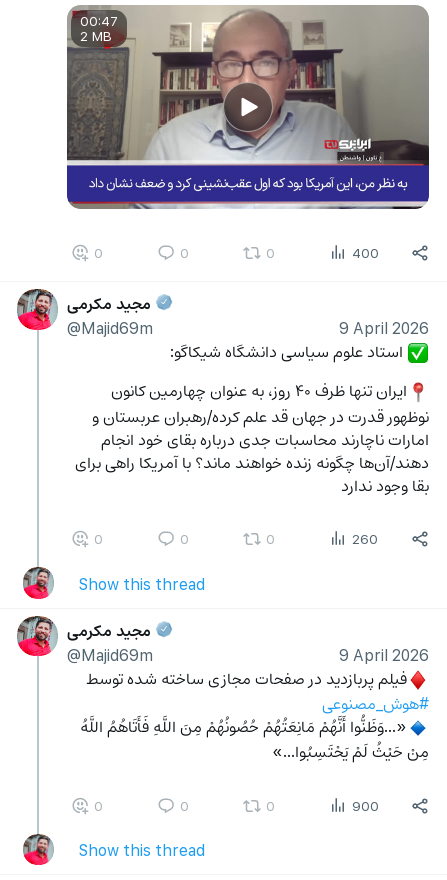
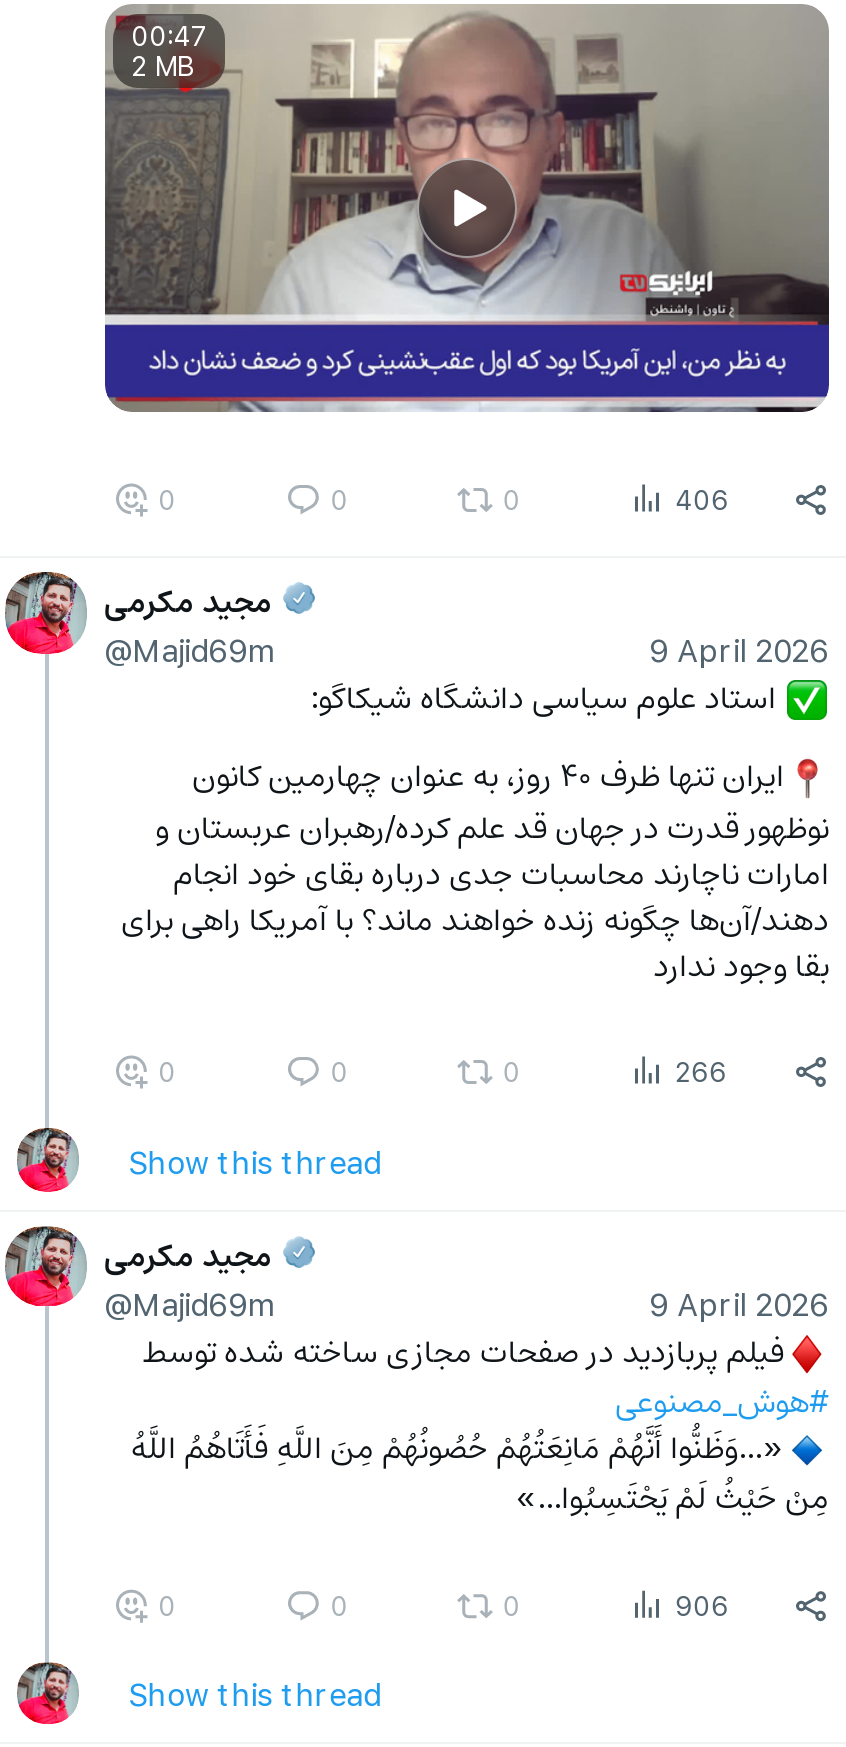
[352,243,379,262] 400 -> [675,479,729,517] 406
[352,529,378,548] 260 -> [675,1053,727,1091] 266
[352,796,379,815] 900 -> [675,1586,729,1624] 906

